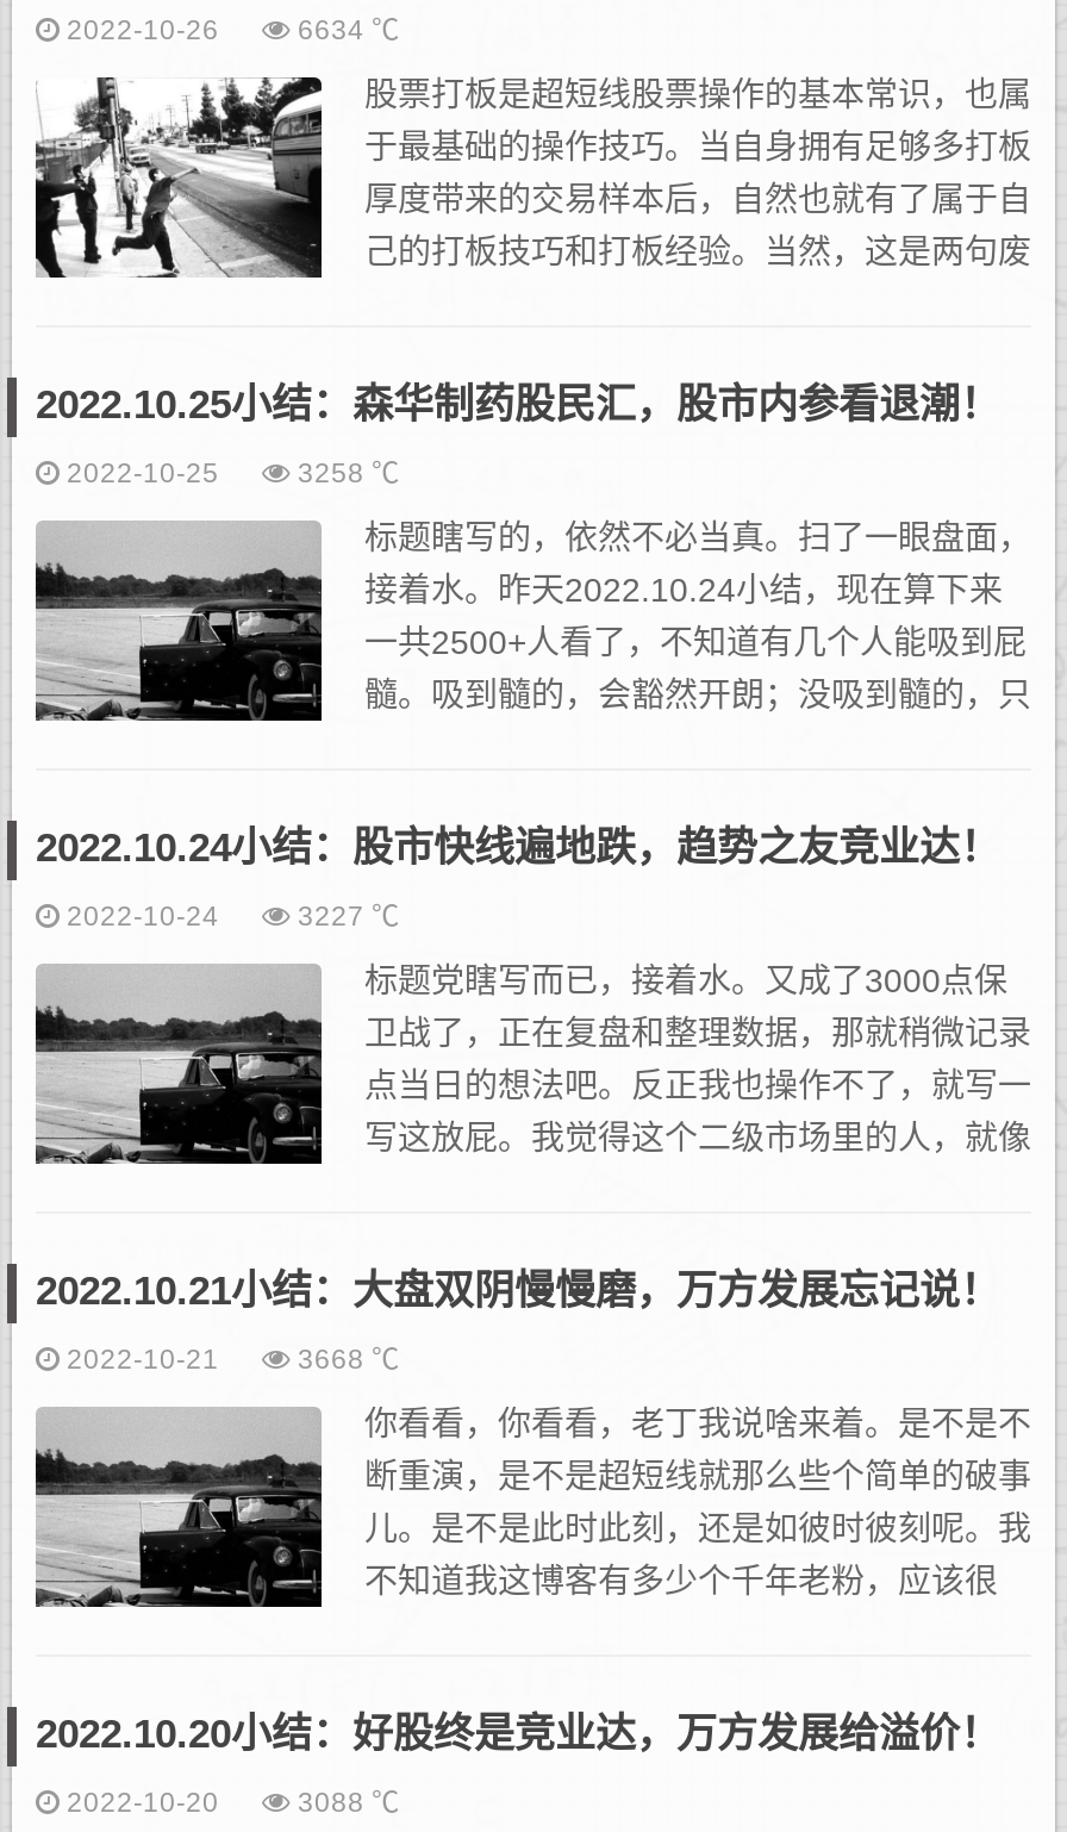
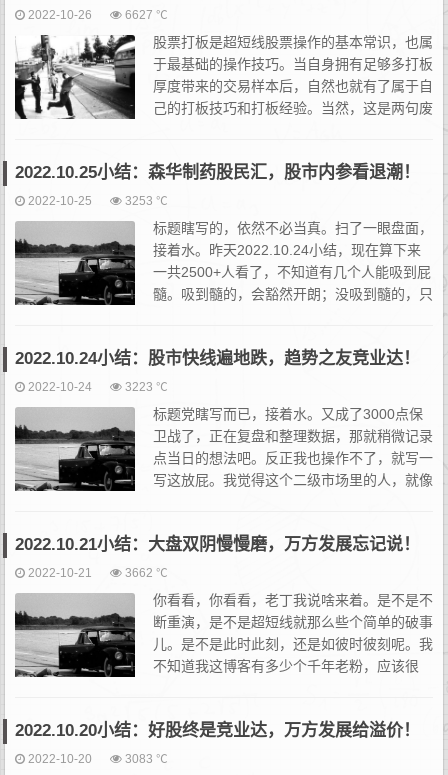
[291,13,400,44] 6634 ℃ -> [122,8,168,21] 6627 ℃
[291,456,400,487] 3258 ℃ -> [122,194,168,207] 3253 ℃
[291,899,400,930] 3227 ℃ -> [122,380,168,393] 3223 ℃
[291,1342,400,1373] 3668 ℃ -> [122,566,168,579] 3662 ℃
[291,1786,400,1817] 3088 ℃ -> [122,752,168,765] 3083 ℃

